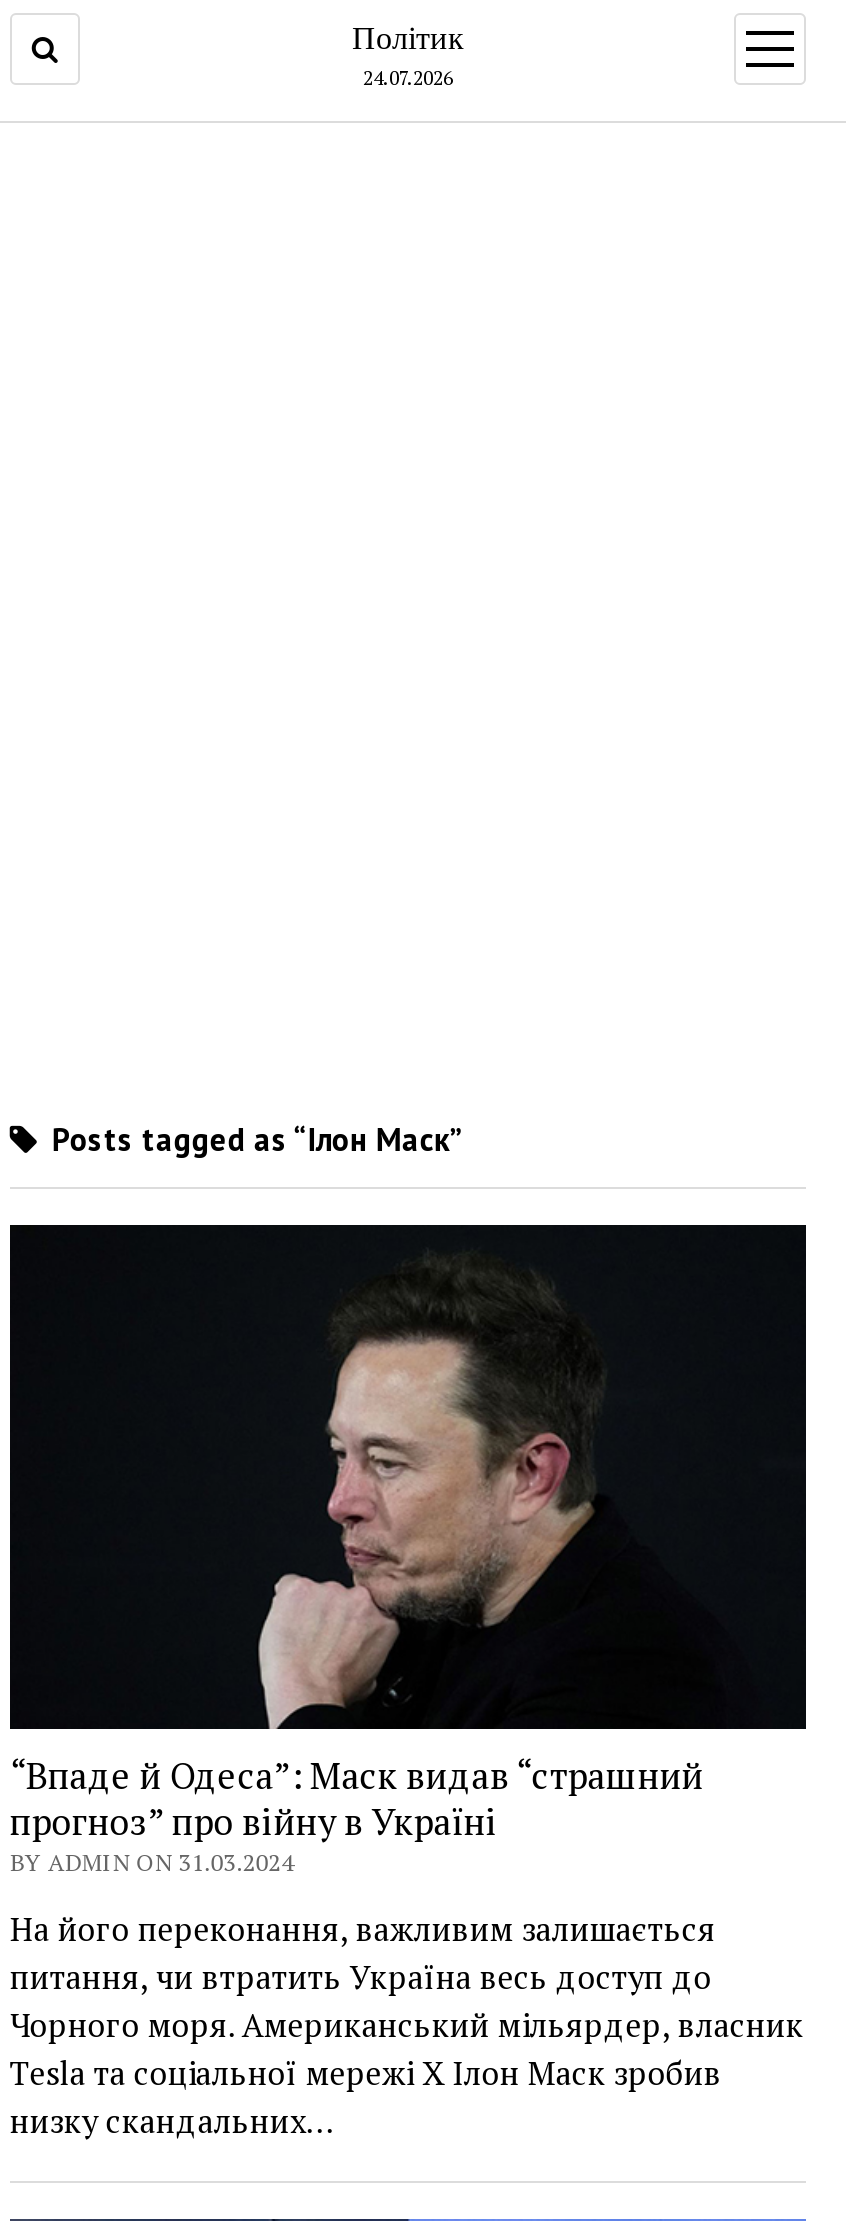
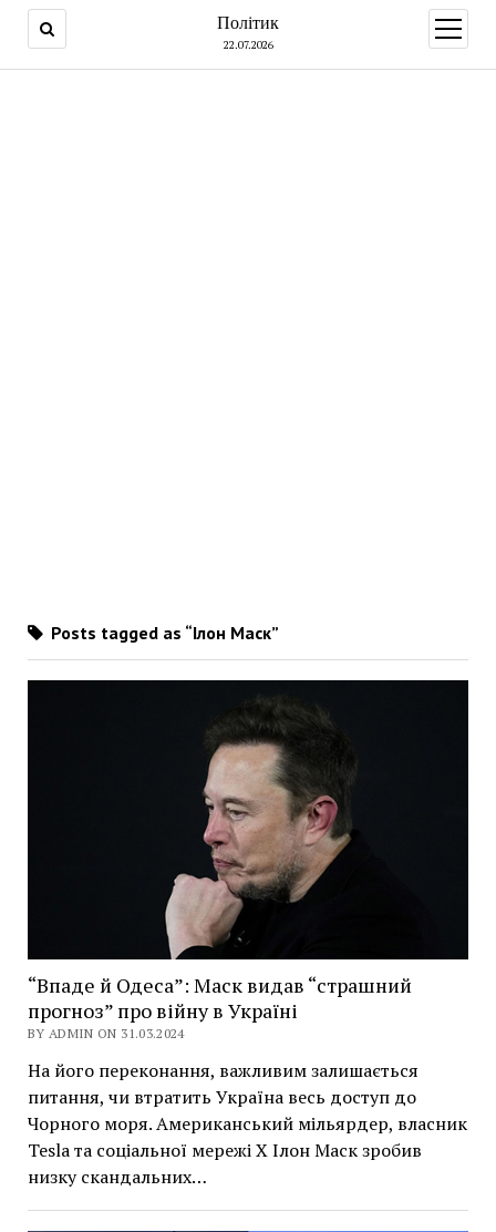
[363,65,453,91] 24.07.2026 -> [223,38,273,52] 22.07.2026

